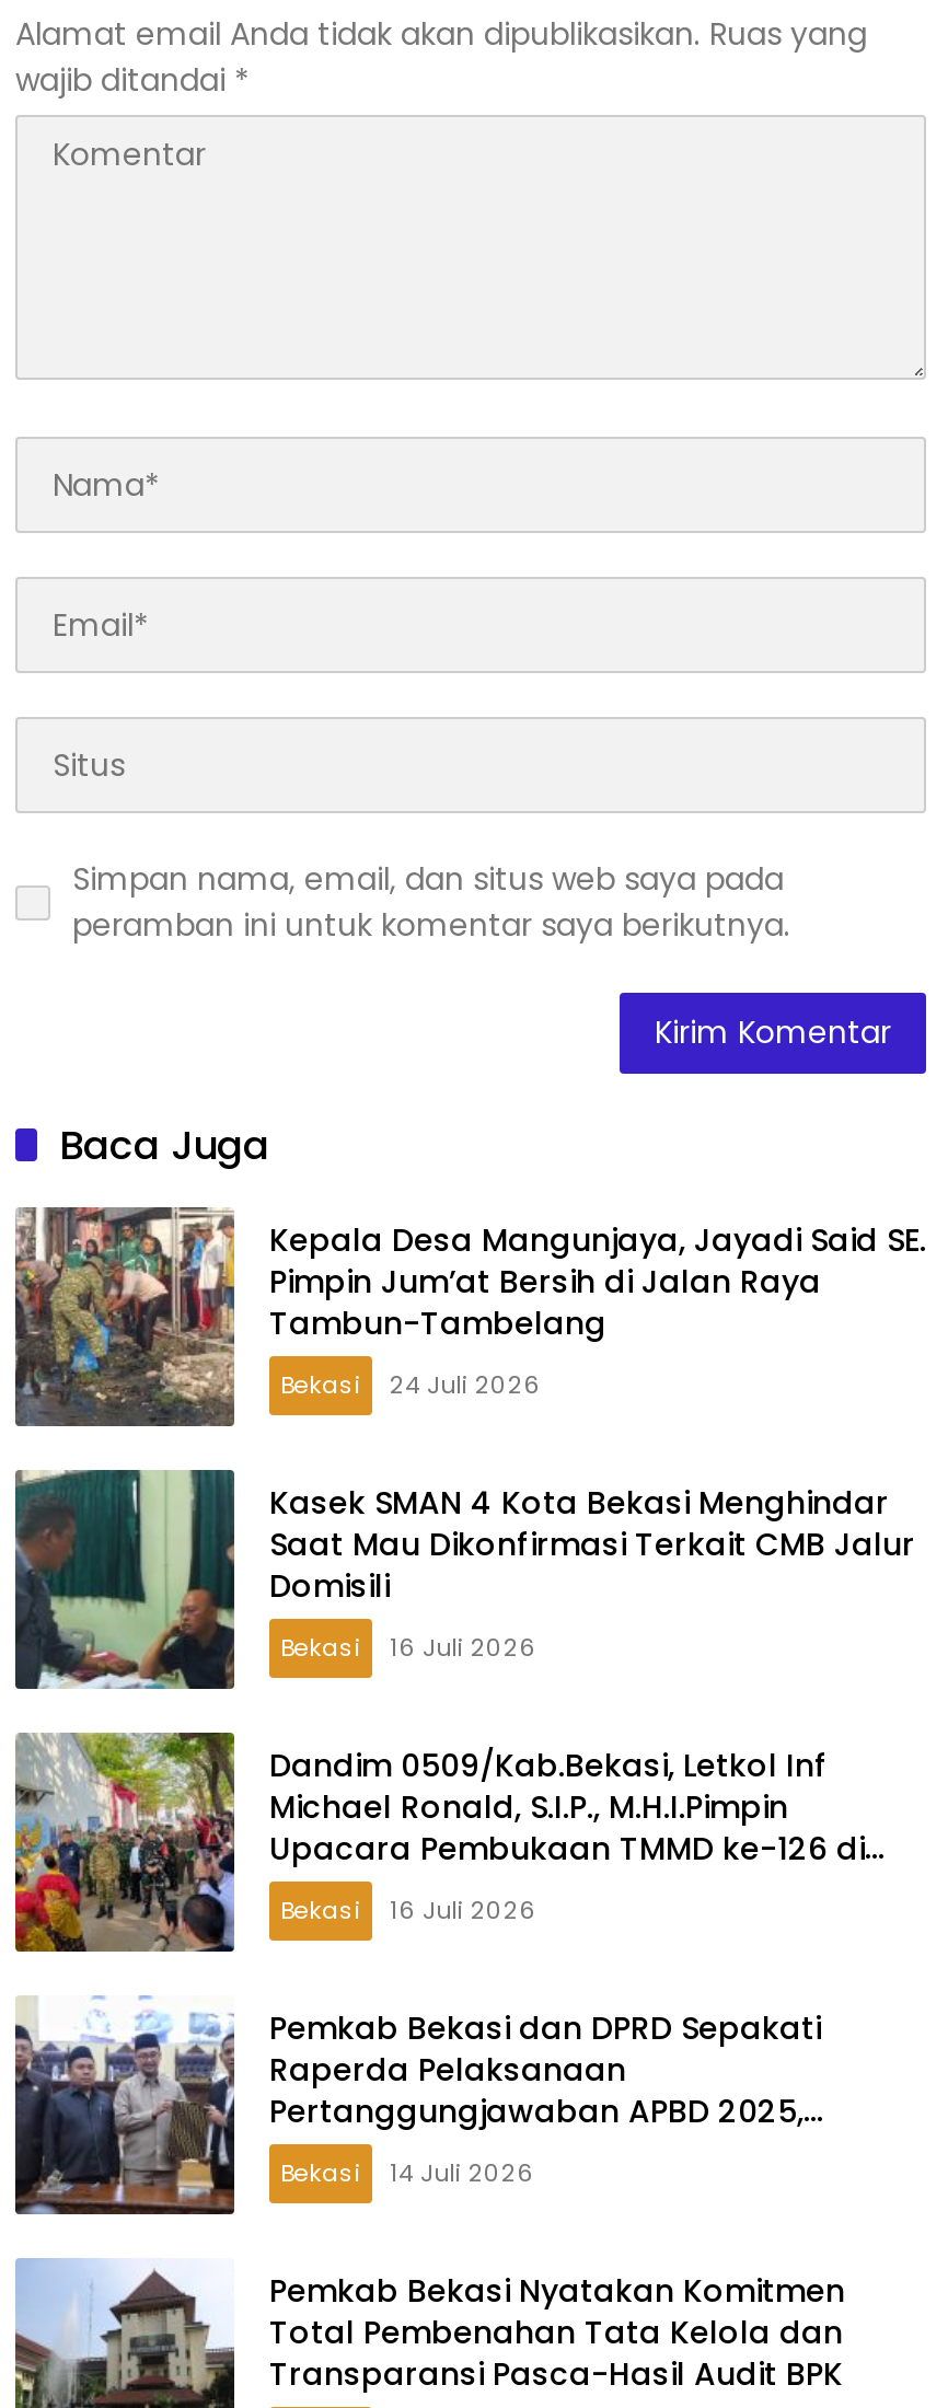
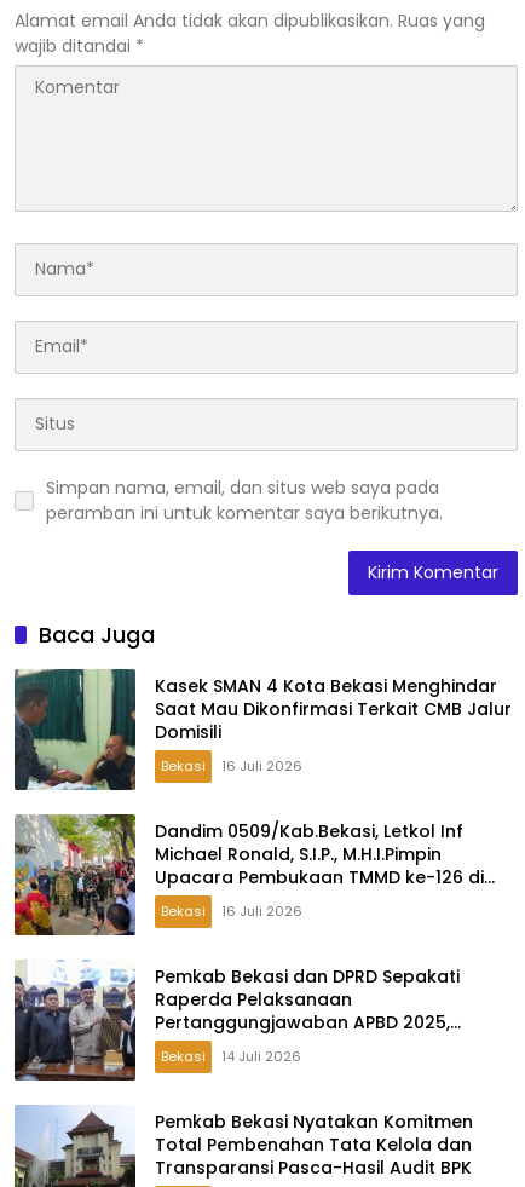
[13,1206,926,1427] [image] | Kepala Desa Mangunjaya, Jayadi Said SE. | Pimpin Jum’at Bersih di Jalan Raya | Tambun-Tambelang | Bekasi | 24 Juli 2026 -> none

